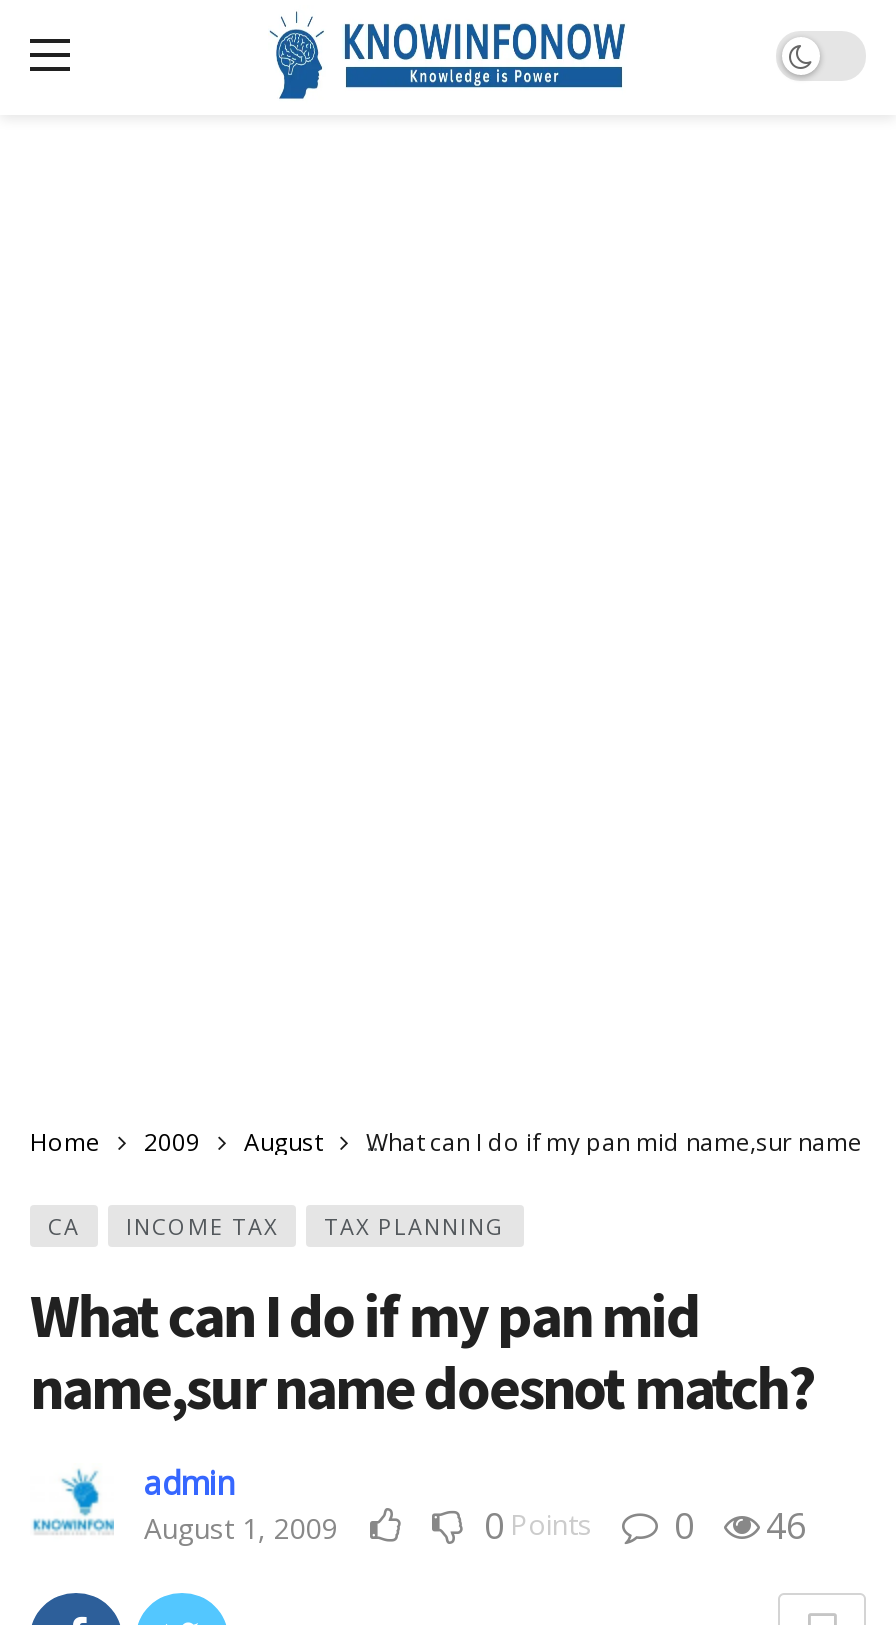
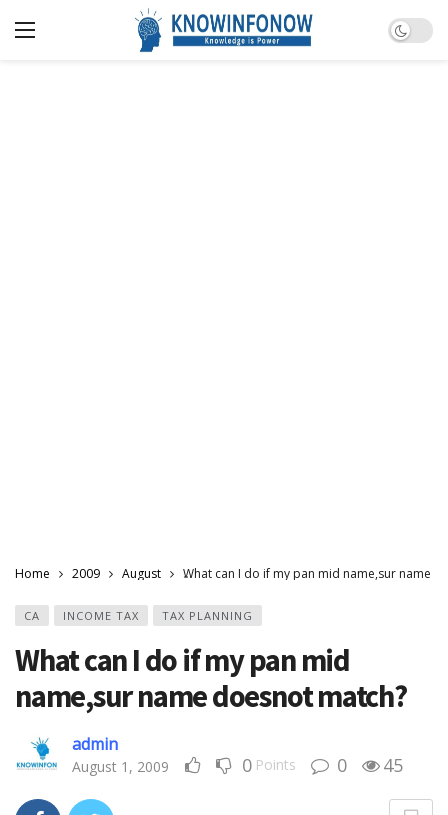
[484,1501,806,1549] 0 Points 0 46 -> [242,753,403,777] 0 Points 0 45

